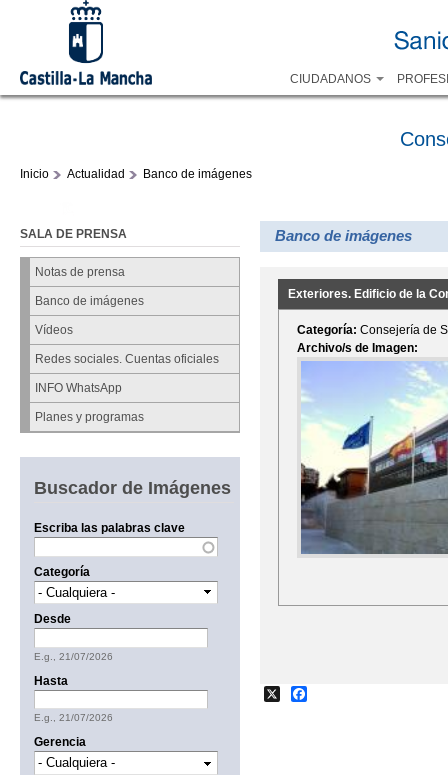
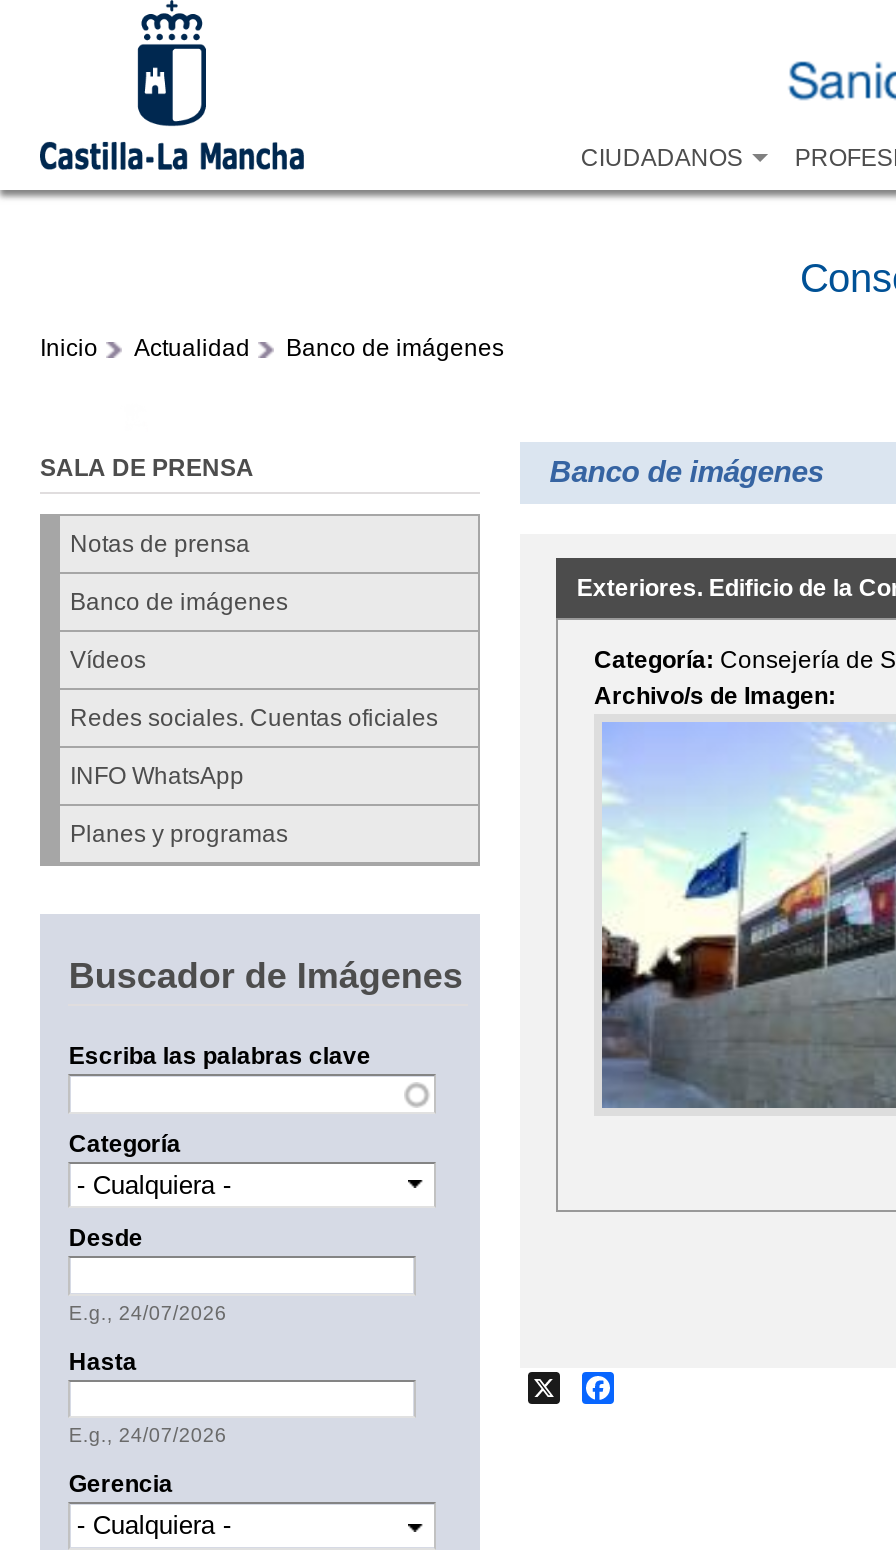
[34,651,113,662] E.g., 21/07/2026 -> [69,1301,227,1323] E.g., 24/07/2026
[34,712,113,723] E.g., 21/07/2026 -> [69,1425,227,1447] E.g., 24/07/2026

